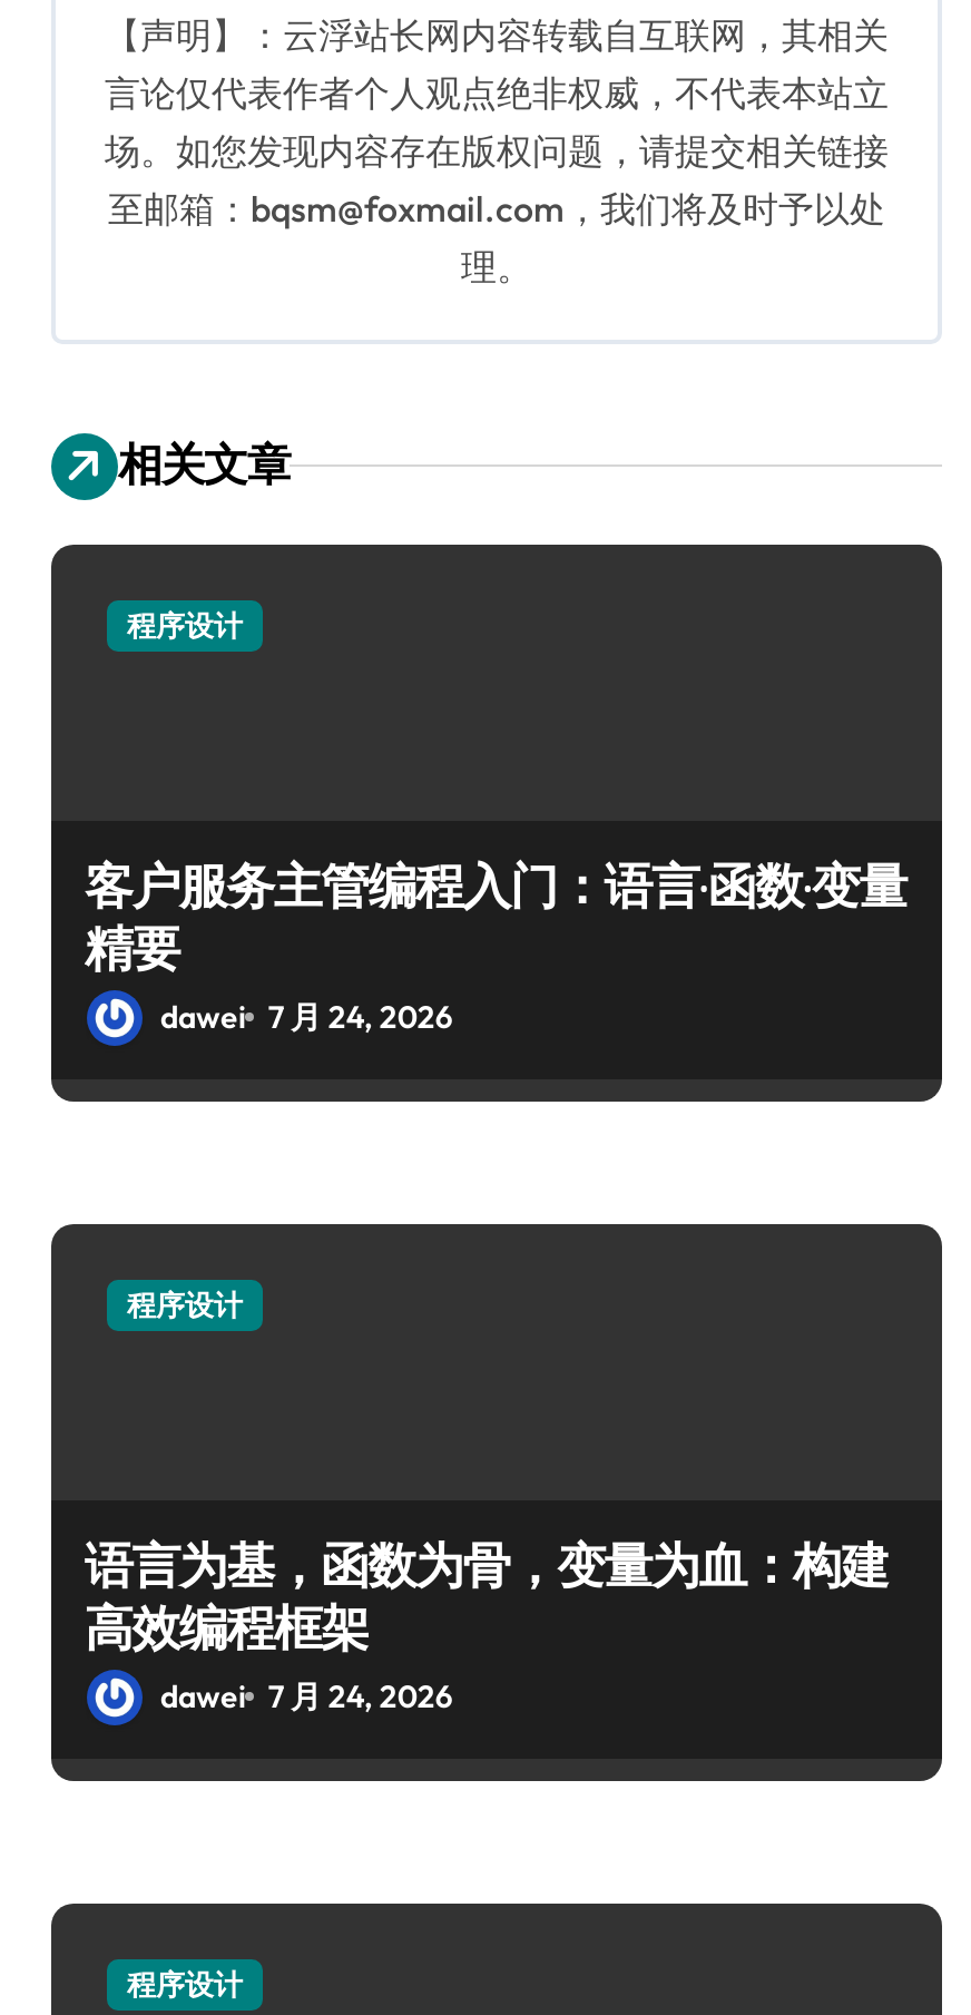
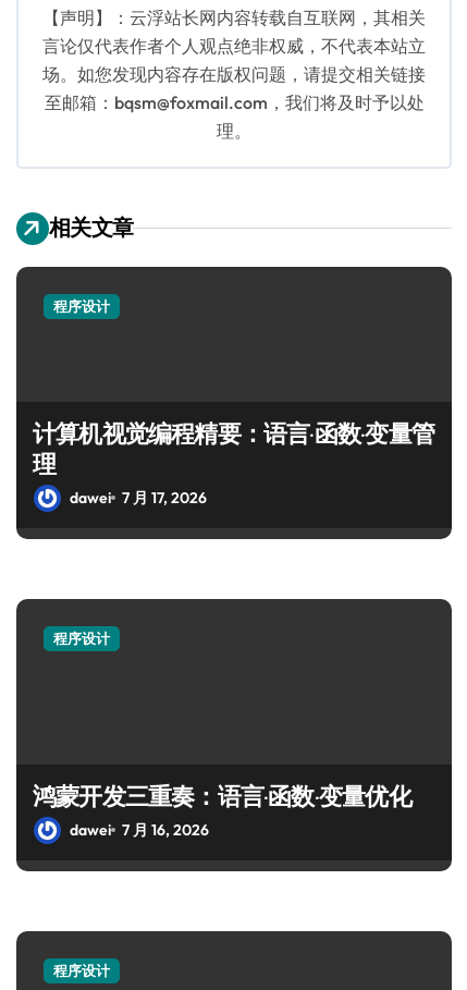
[85,854,906,1037] 客户服务主管编程入门：语言·函数·变量 | 精要 | dawei 7 月 24, 2026 -> [33,418,434,508] 计算机视觉编程精要：语言·函数·变量管 | 理 | dawei 7 月 17, 2026
[85,1534,887,1716] 语言为基，函数为骨，变量为血：构建 | 高效编程框架 | dawei 7 月 24, 2026 -> [33,781,411,840] 鸿蒙开发三重奏：语言·函数·变量优化 | dawei 7 月 16, 2026

